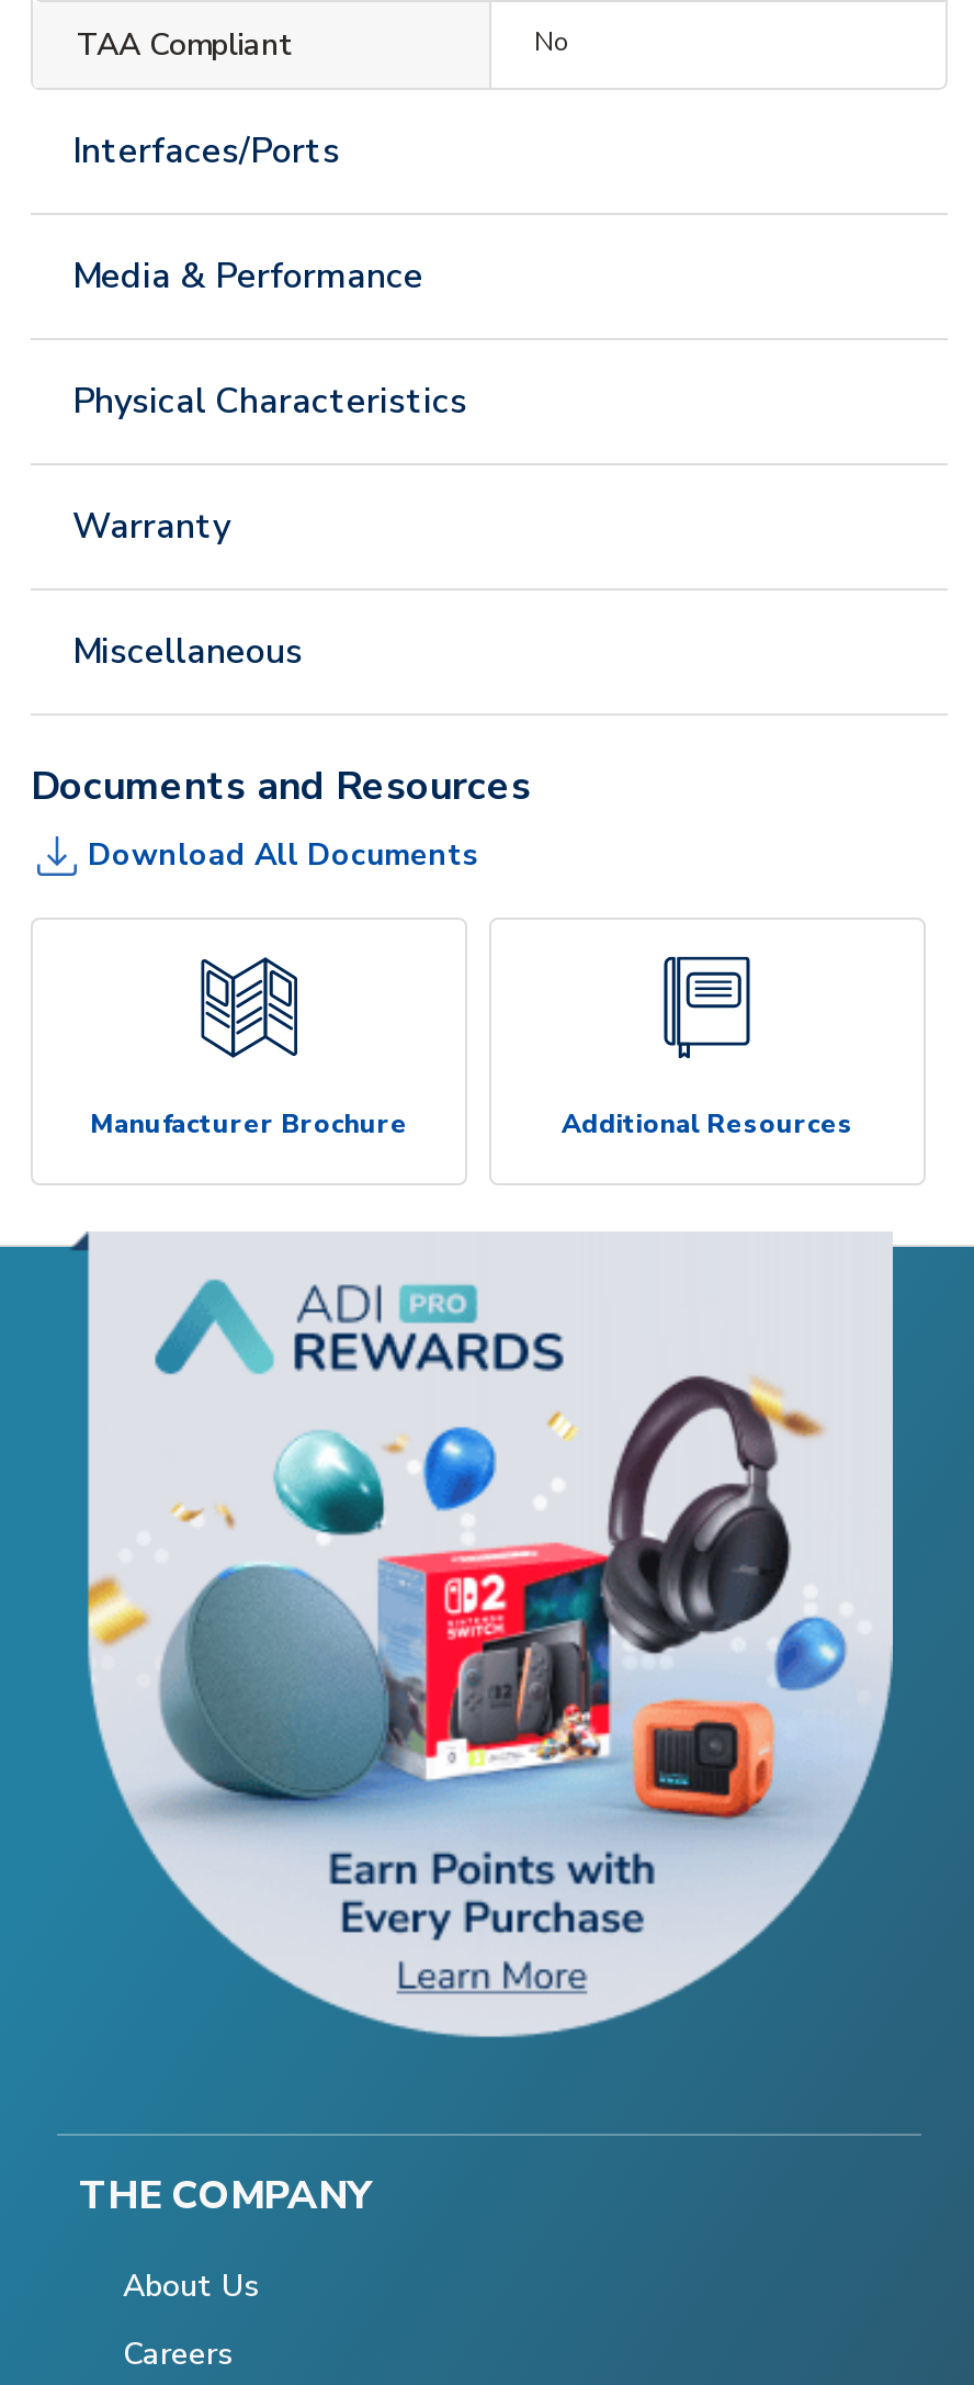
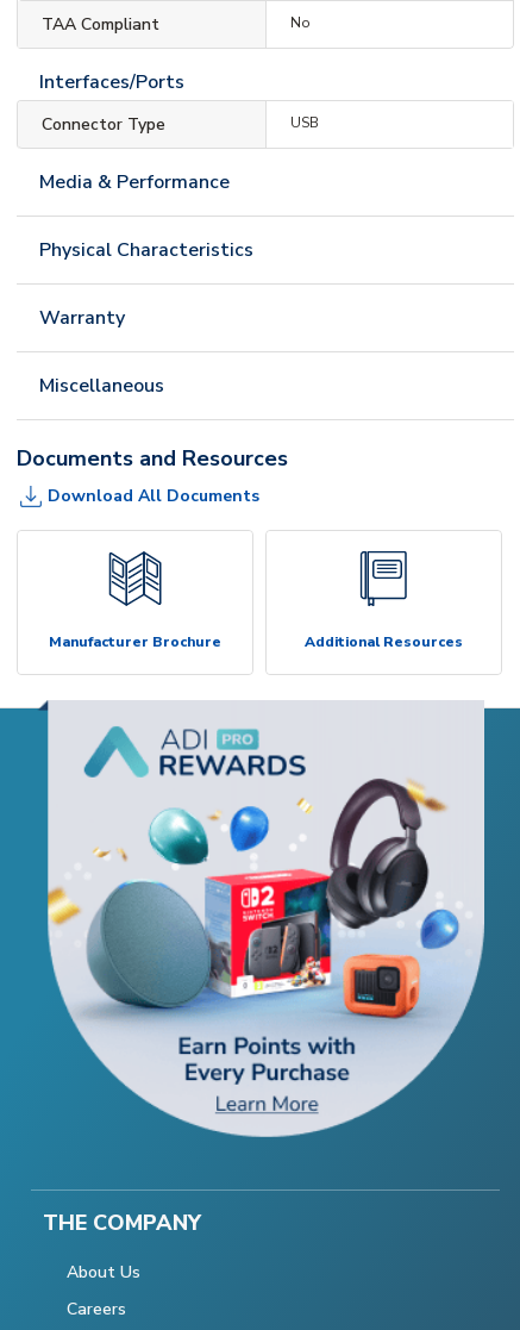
none -> [42,113,318,136] Connector Type | USB

